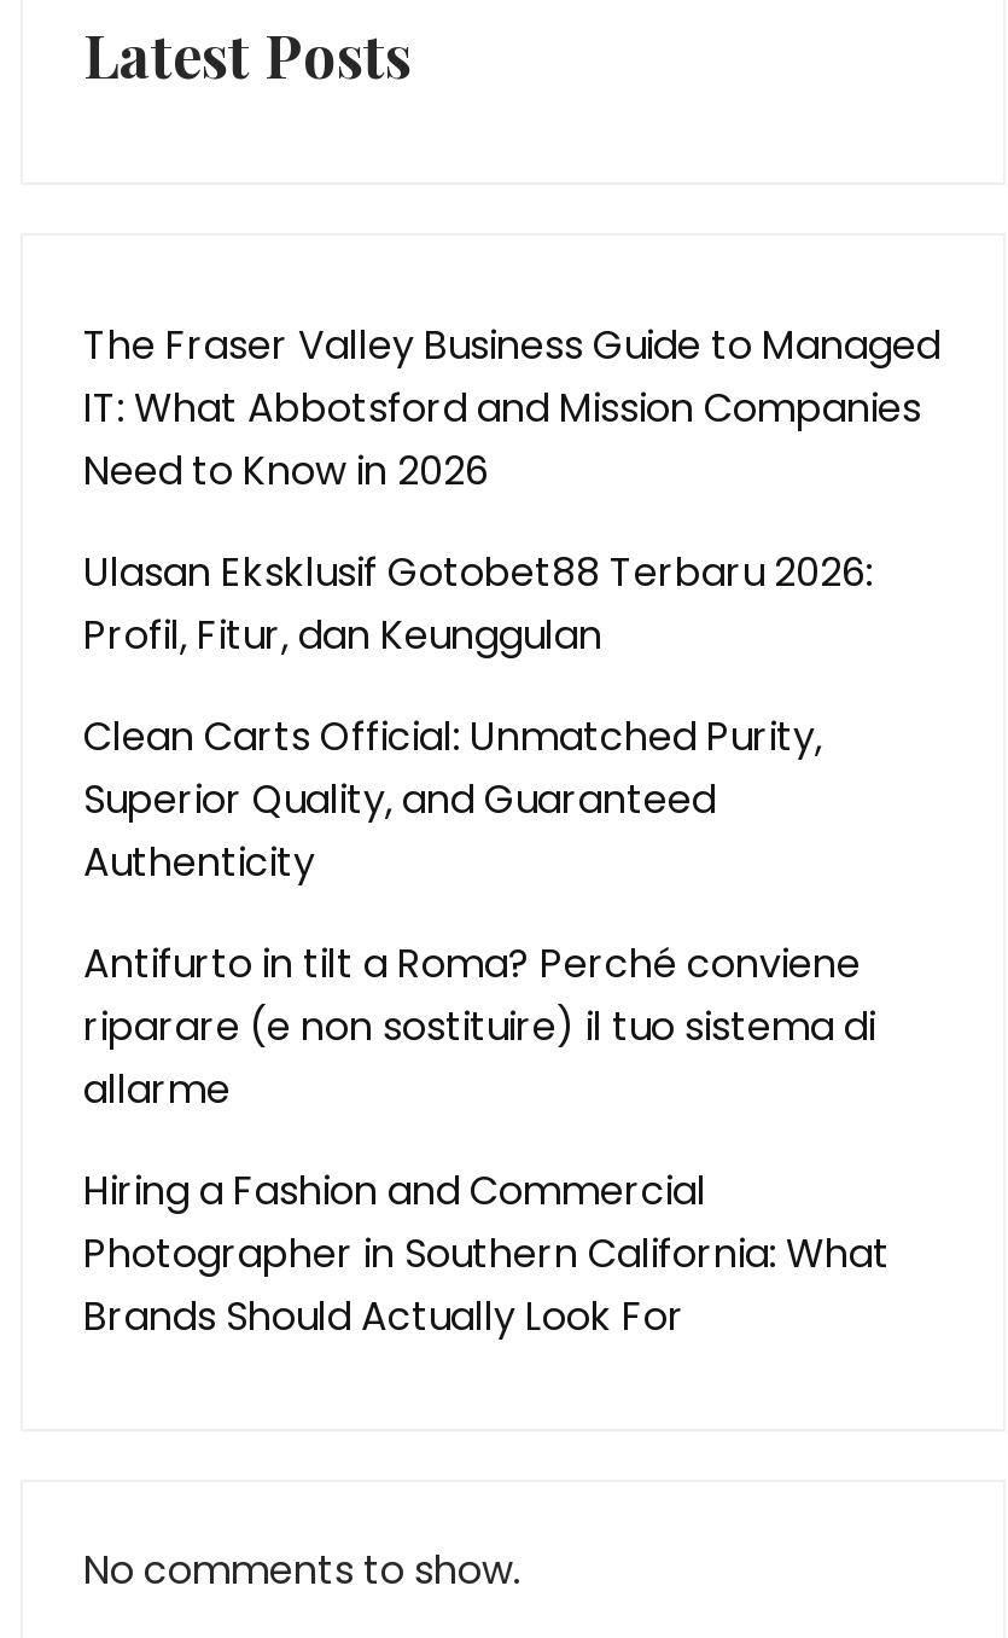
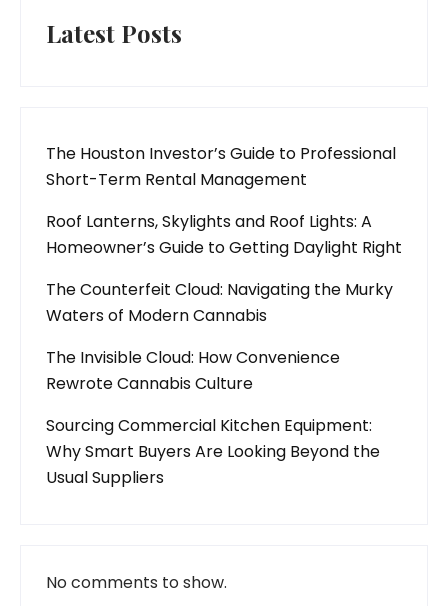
[83,318,940,499] The Fraser Valley Business Guide to Managed | IT: What Abbotsford and Mission Companies | Need to Know in 2026 -> [46,142,396,191] The Houston Investor’s Guide to Professional | Short-Term Rental Management
[83,545,873,663] Ulasan Eksklusif Gotobet88 Terbaru 2026: | Profil, Fitur, dan Keunggulan -> [46,210,402,259] Roof Lanterns, Skylights and Roof Lights: A | Homeowner’s Guide to Getting Daylight Right
[83,709,822,890] Clean Carts Official: Unmatched Purity, | Superior Quality, and Guaranteed | Authenticity -> [46,278,393,327] The Counterfeit Cloud: Navigating the Murky | Waters of Modern Cannabis
[83,936,875,1117] Antifurto in tilt a Roma? Perché conviene | riparare (e non sostituire) il tuo sistema di | allarme -> [46,346,340,395] The Invisible Cloud: How Convenience | Rewrote Cannabis Culture
[83,1163,890,1344] Hiring a Fashion and Commercial | Photographer in Southern California: What | Brands Should Actually Look For -> [46,414,380,489] Sourcing Commercial Kitchen Equipment: | Why Smart Buyers Are Looking Beyond the | Usual Suppliers

